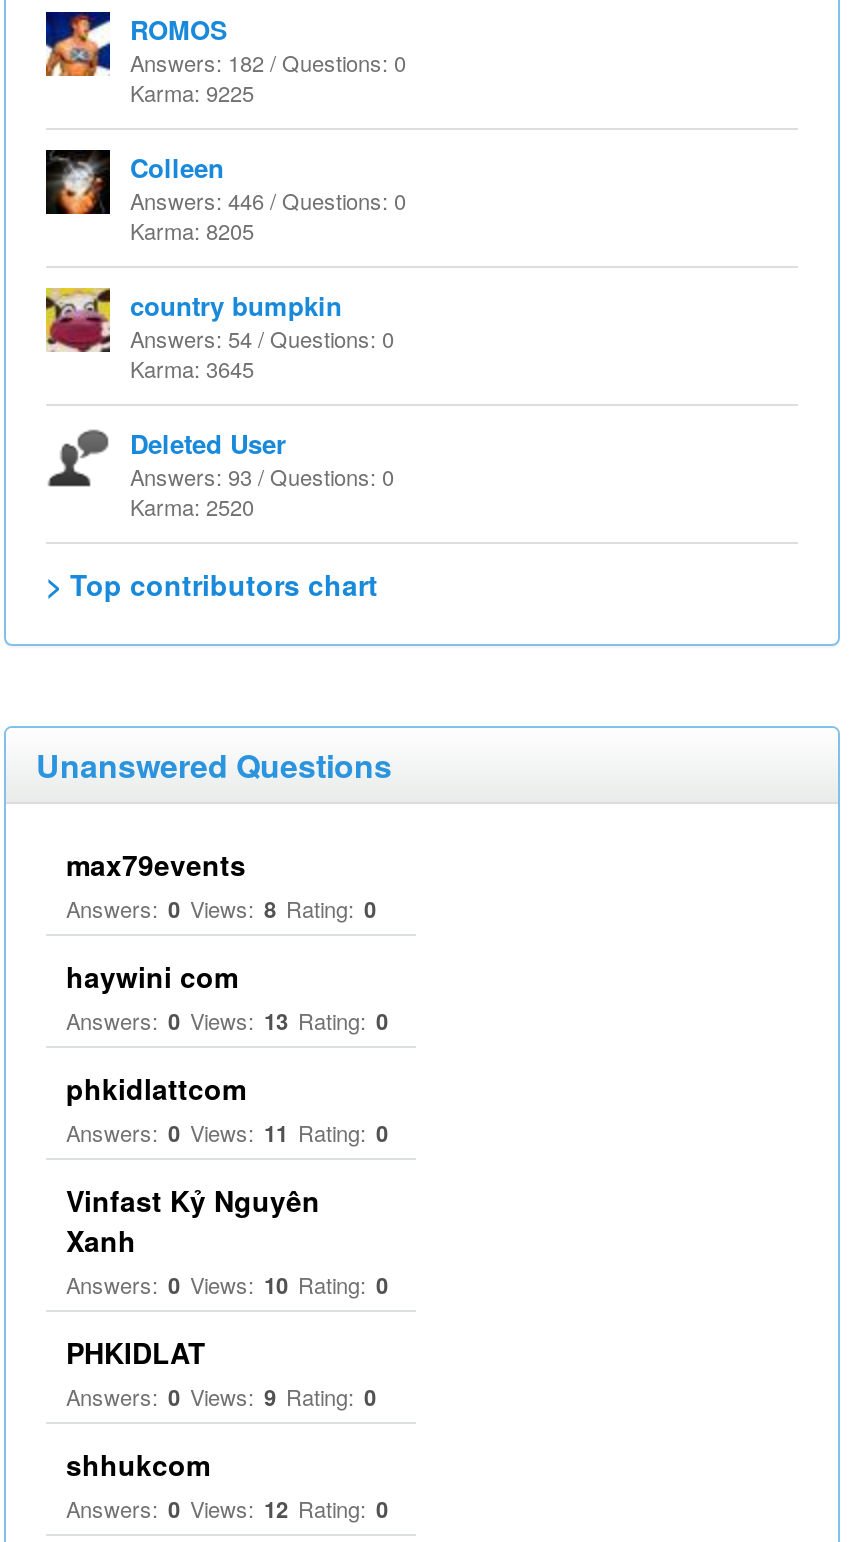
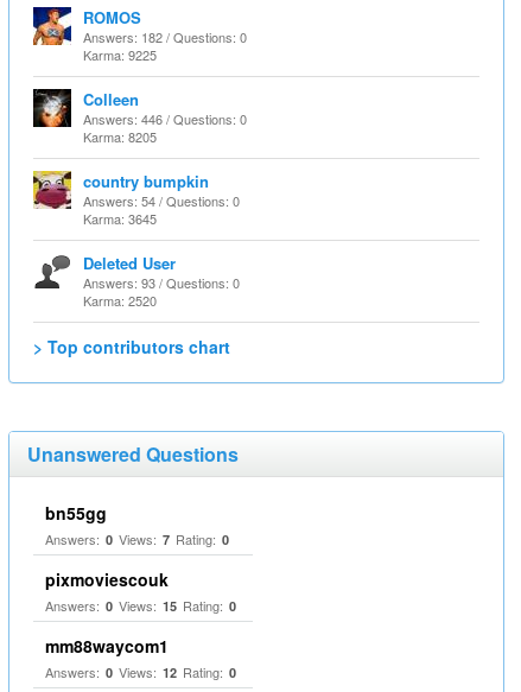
[66,844,388,1484] max79events | Answers: 0 Views: 8 Rating: 0 | haywini com | Answers: 0 Views: 13 Rating: 0 | phkidlattcom | Answers: 0 Views: 11 Rating: 0 | Vinfast Kỷ Nguyên | Xanh | Answers: 0 Views: 10 Rating: 0 | PHKIDLAT | Answers: 0 Views: 9 Rating: 0 | shhukcom -> [45,501,236,658] bn55gg | Answers: 0 Views: 7 Rating: 0 | pixmoviescouk | Answers: 0 Views: 15 Rating: 0 | mm88waycom1

